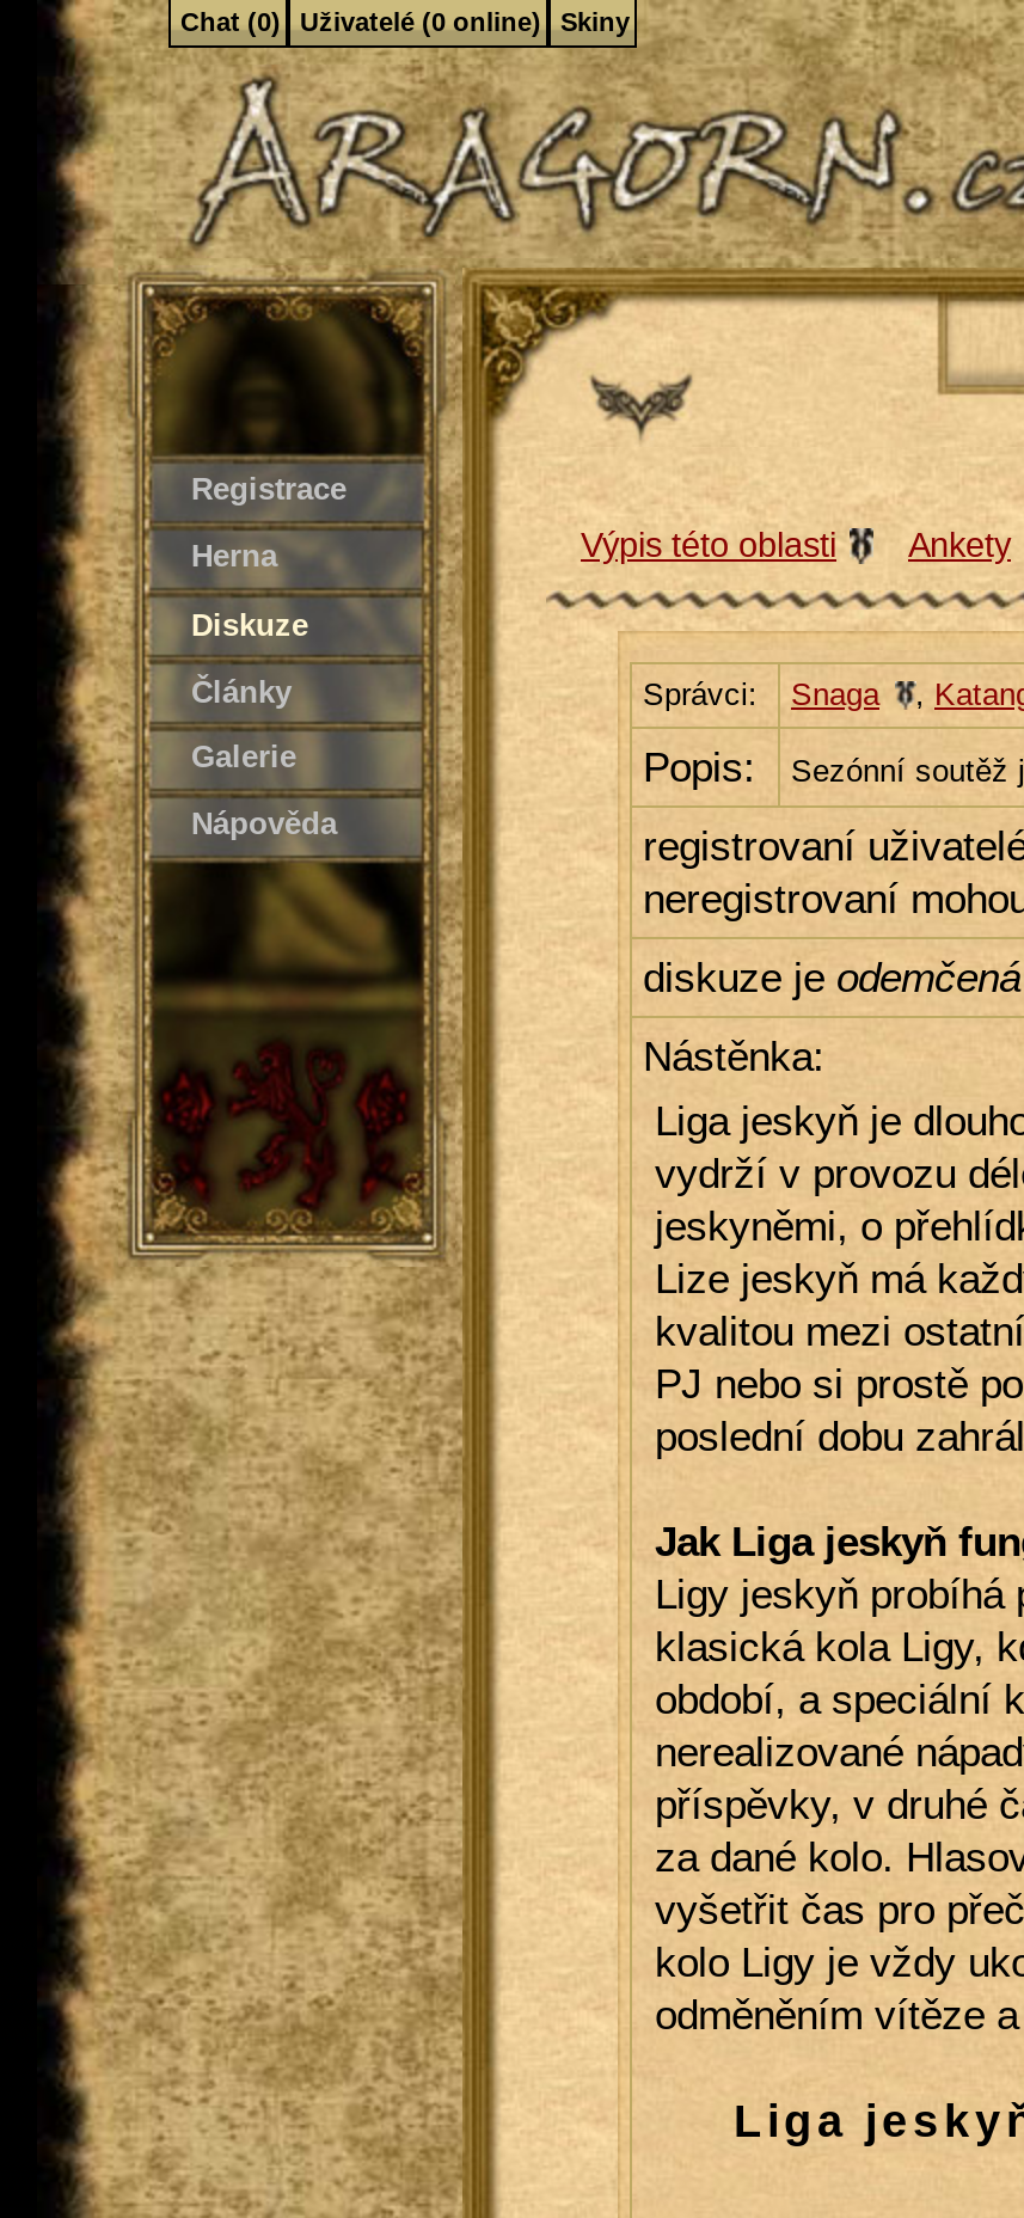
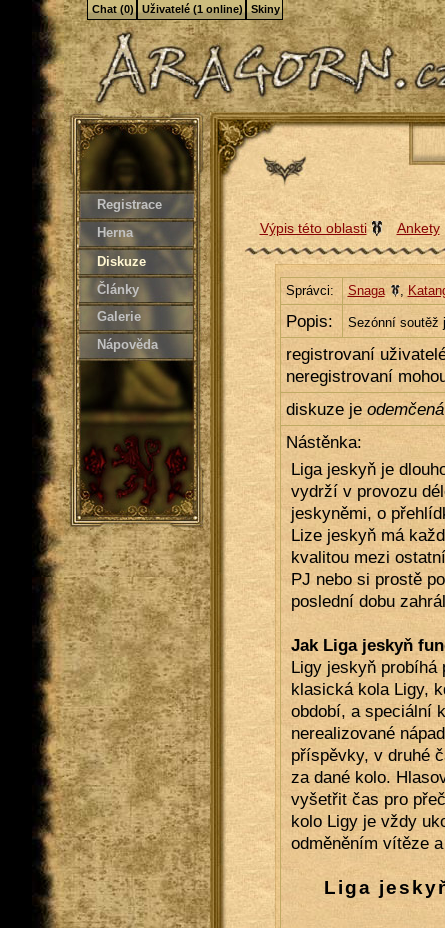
[300,7,541,36] Uživatelé (0 online) -> [142,3,243,15] Uživatelé (1 online)

